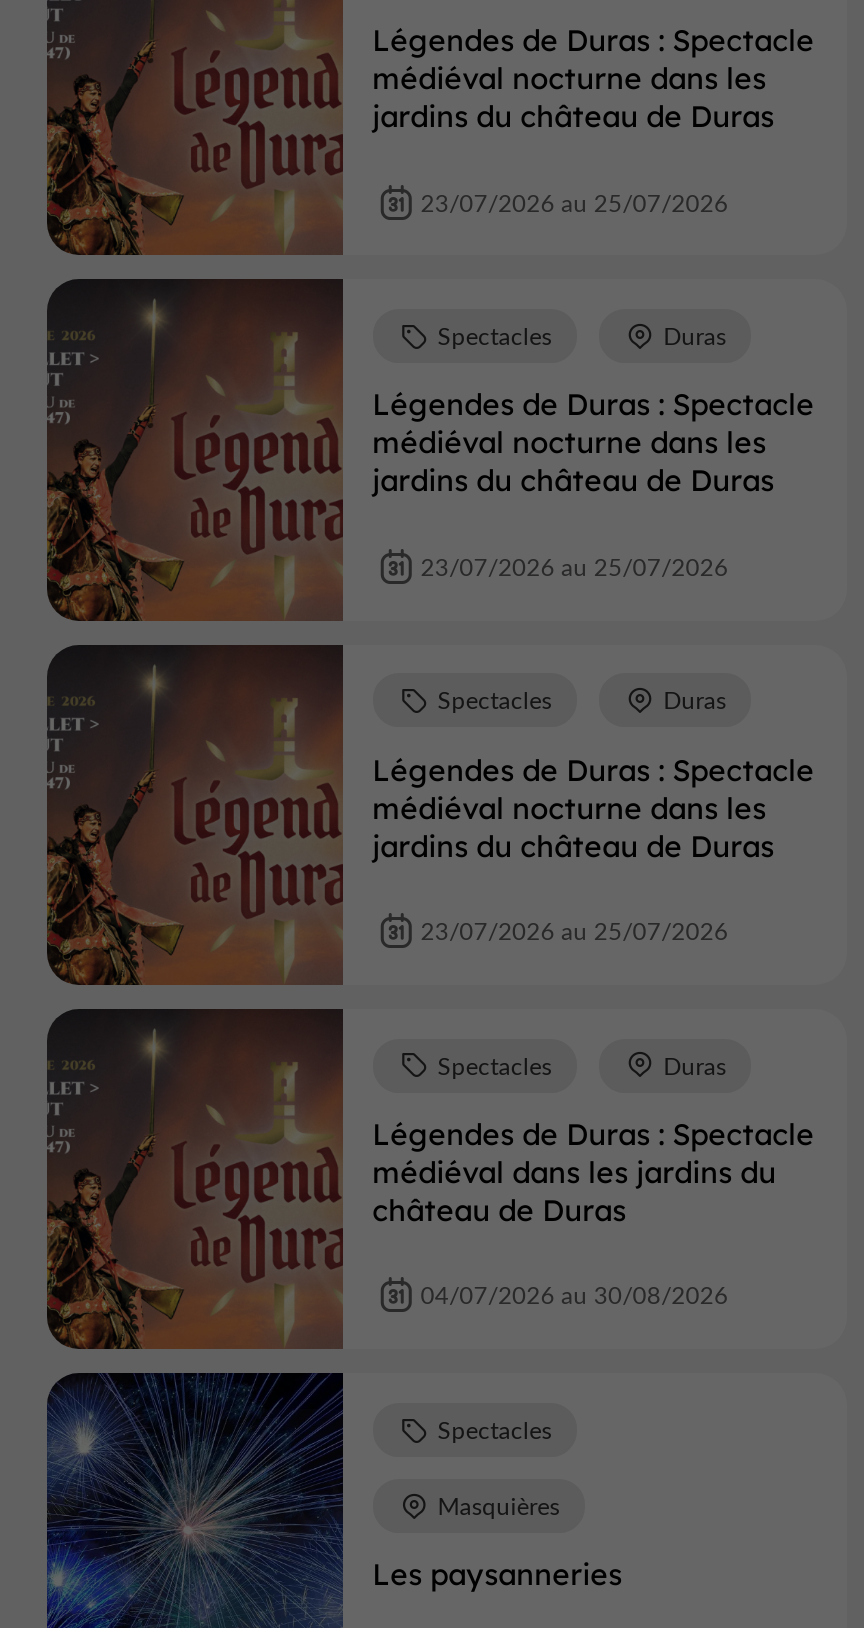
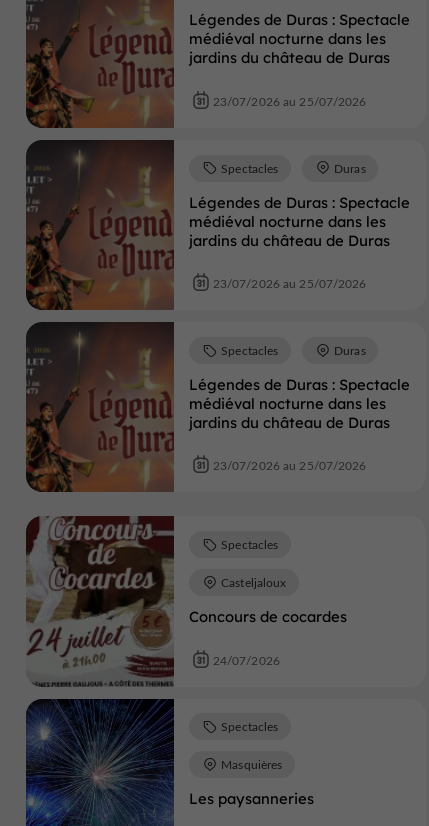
[45,1006,814,1350] [image] | Légendes de Duras : Spectacle | médiéval dans les jardins du | château de Duras -> [26,515,347,688] [image] | Concours de cocardes
[663,1048,726,1080] Duras -> [221,574,286,590] Casteljaloux
[420,1279,728,1311] 04/07/2026 au 30/08/2026 -> [213,651,280,667] 24/07/2026

